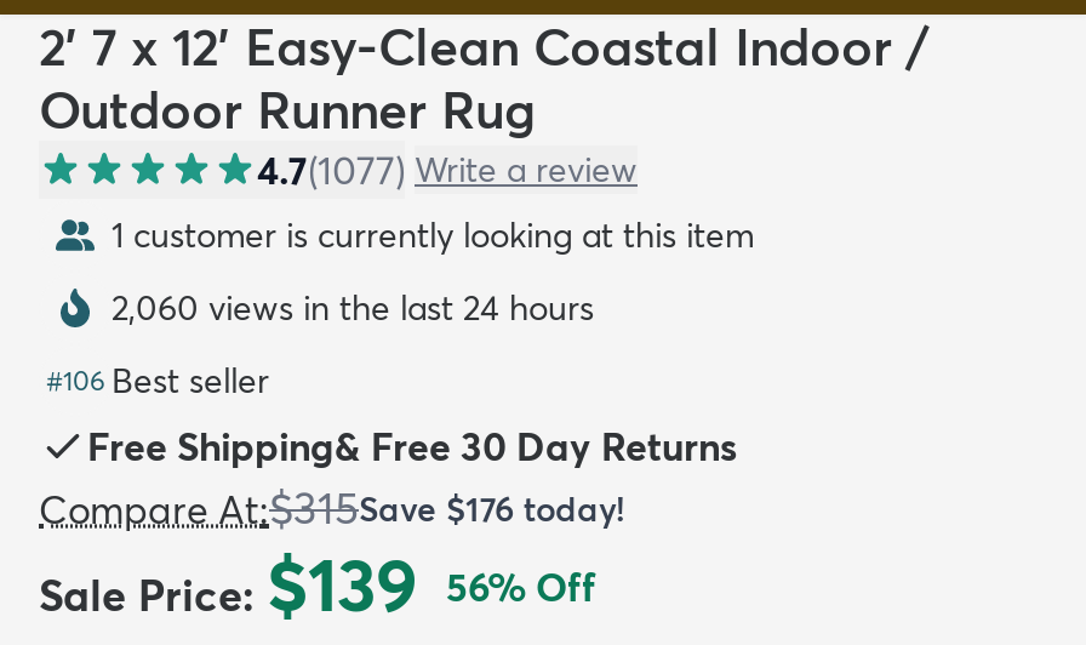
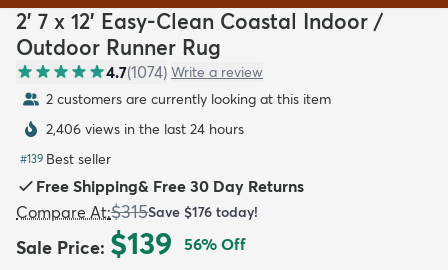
[257,145,638,194] 4.7(1077) Write a review -> [106,62,263,82] 4.7(1074) Write a review
[112,213,754,257] 1 customer is currently looking at this item -> [46,90,331,108] 2 customers are currently looking at this item
[112,286,594,330] 2,060 views in the last 24 hours -> [46,120,244,138] 2,406 views in the last 24 hours
[46,359,269,403] #106 Best seller -> [19,150,111,168] #139 Best seller

